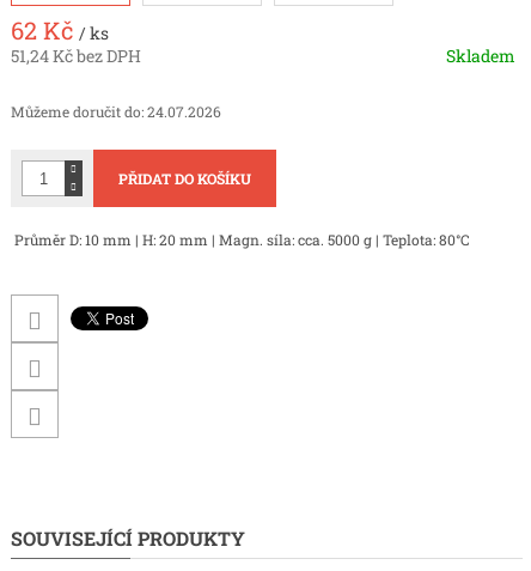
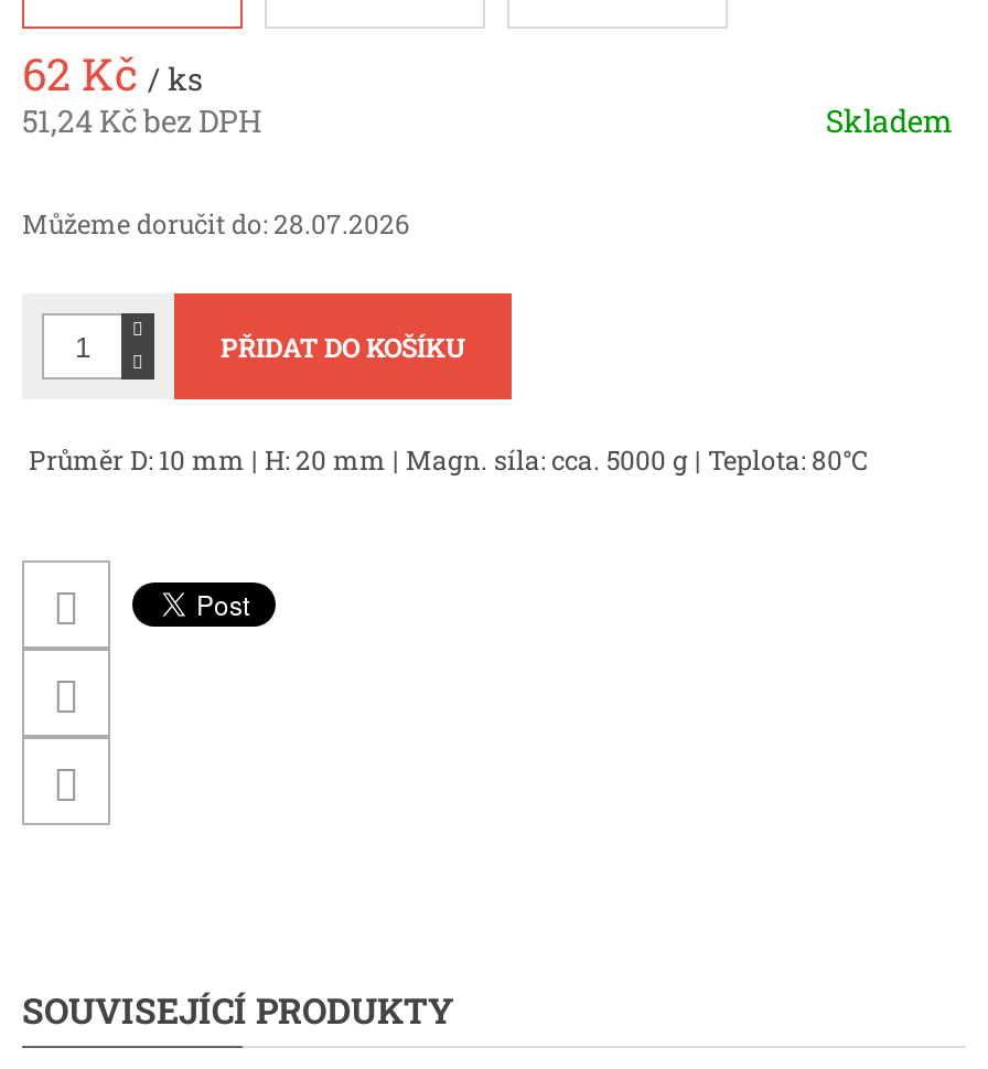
[11,102,221,121] Můžeme doručit do: 24.07.2026 -> [22,205,410,240] Můžeme doručit do: 28.07.2026

